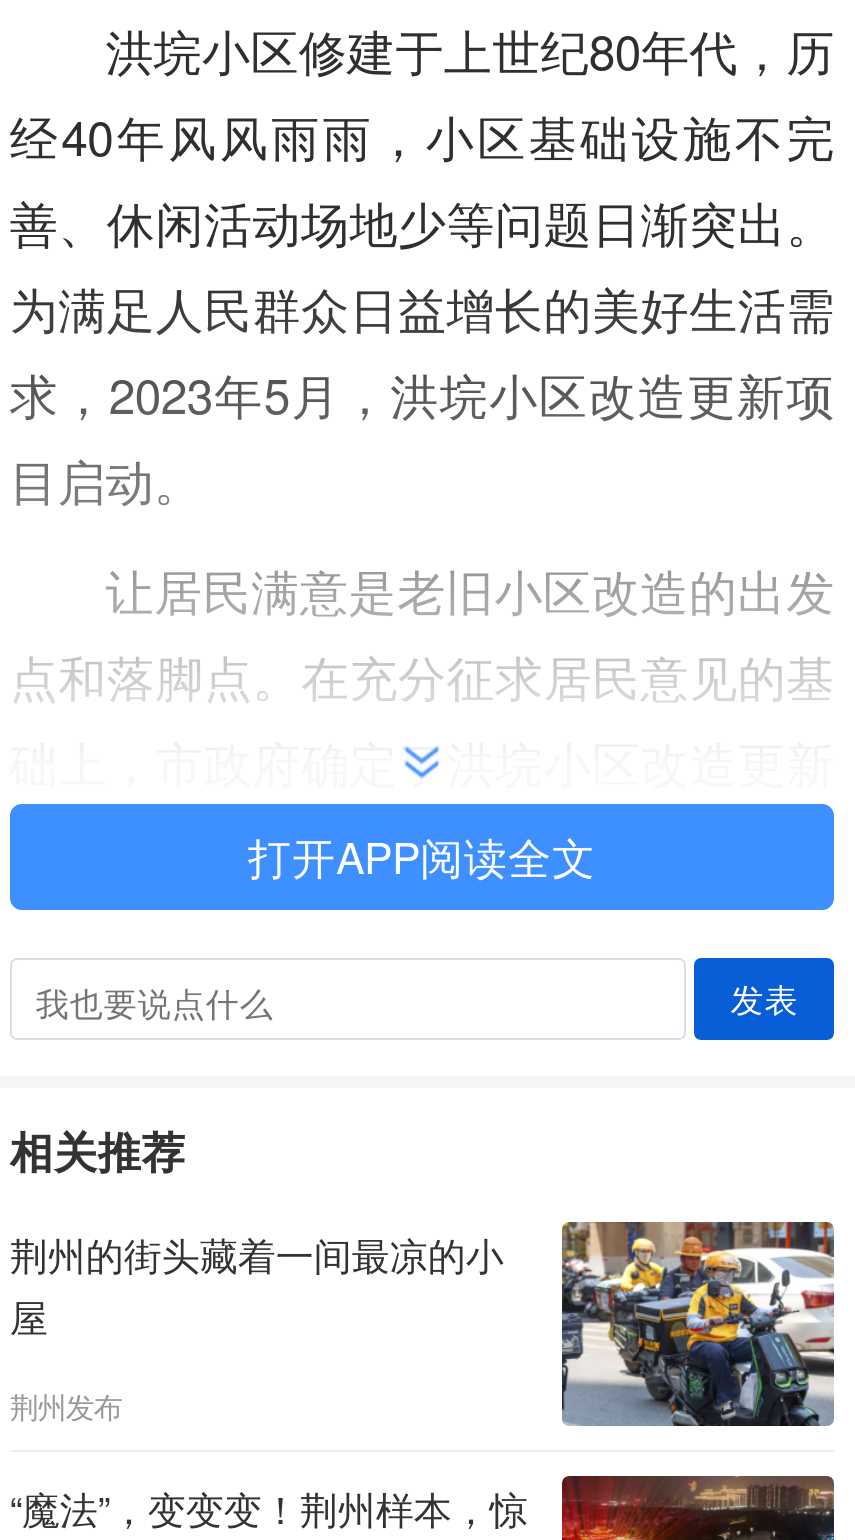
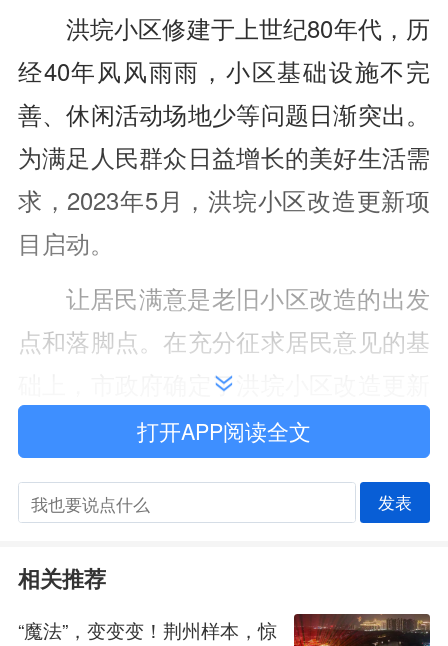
[10,1220,836,1428] [image] | 荆州的街头藏着一间最凉的小 | 屋 | 荆州发布 -> none

